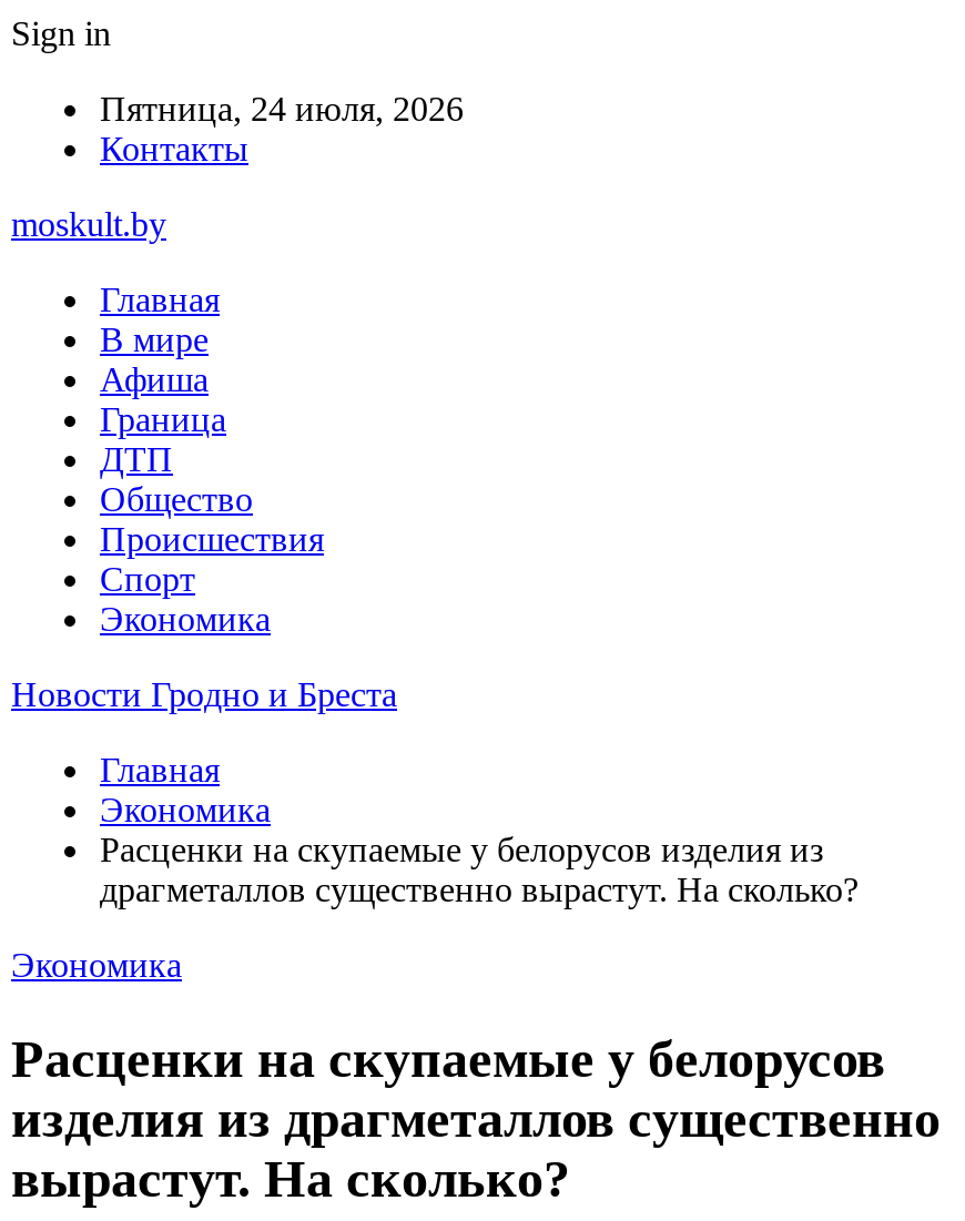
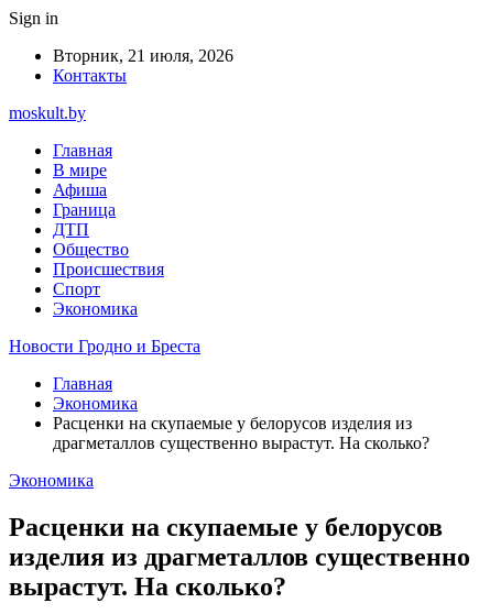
[100,90,464,128] Пятница, 24 июля, 2026 -> [53,46,233,65] Вторник, 21 июля, 2026

